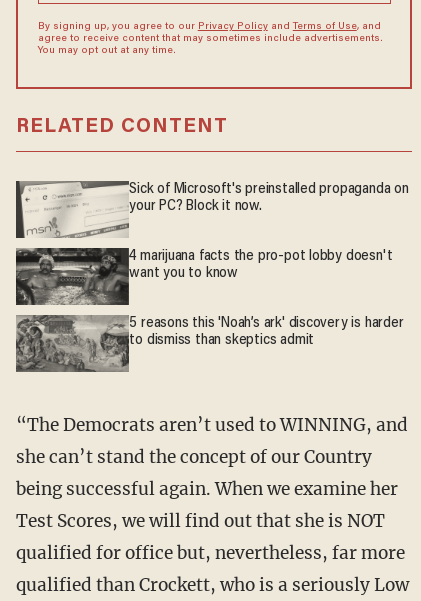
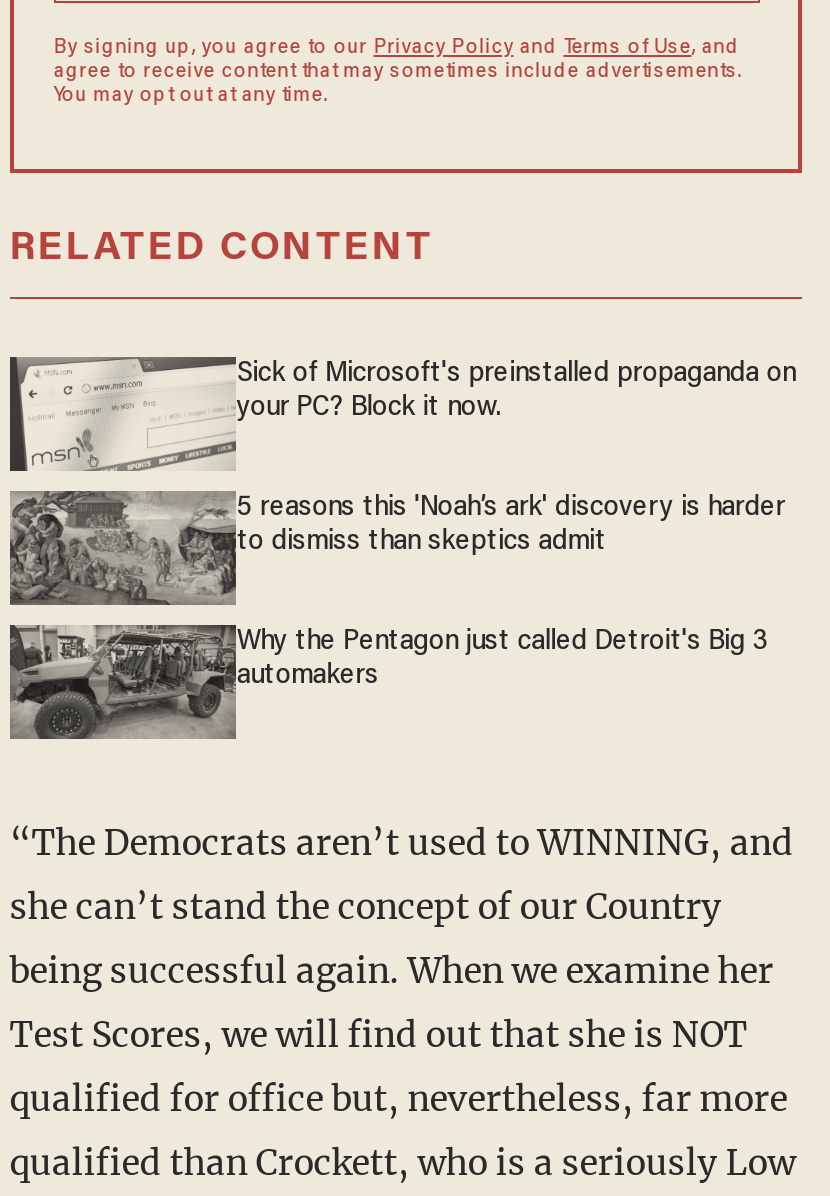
[16,248,392,305] [image] | 4 marijuana facts the pro-pot lobby doesn't | want you to know -> none
moved [129,316,404,348] -> [237,494,785,558]: 5 reasons this 'Noah’s ark' discovery is harder | to dismiss than skeptics admit
none -> [10,625,768,739] [image] | Why the Pentagon just called Detroit's Big 3 | automakers

